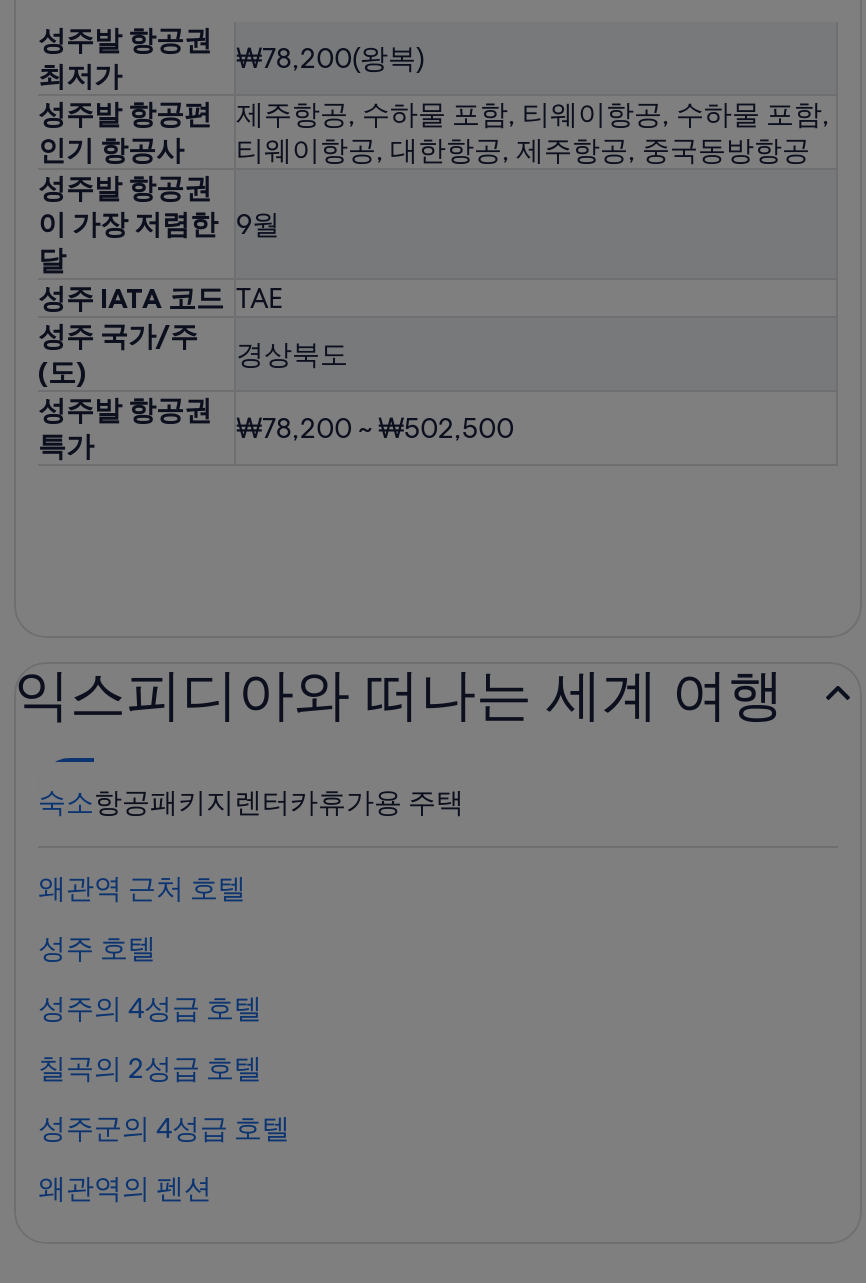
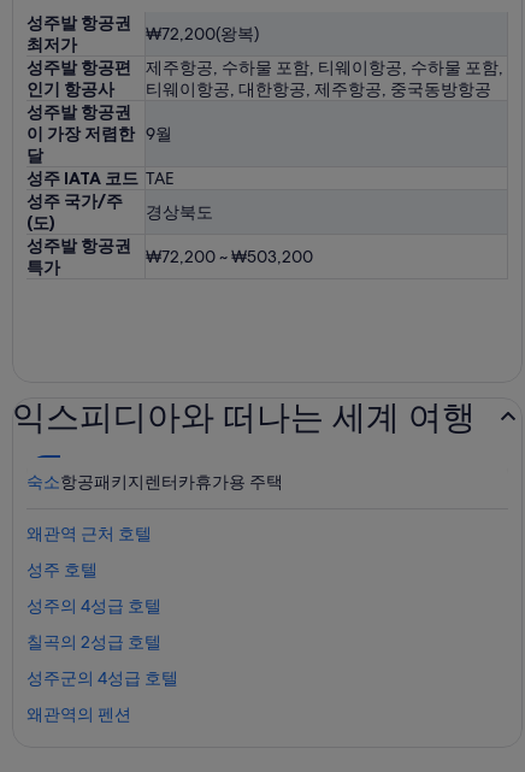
[38,22,424,76] 성주발 항공권 ₩78,200(왕복) -> [26,12,259,45] 성주발 항공권 ₩72,200(왕복)
[38,392,514,446] 성주발 항공권 ₩78,200 ~ ₩502,500 -> [26,235,313,267] 성주발 항공권 ₩72,200 ~ ₩503,200

